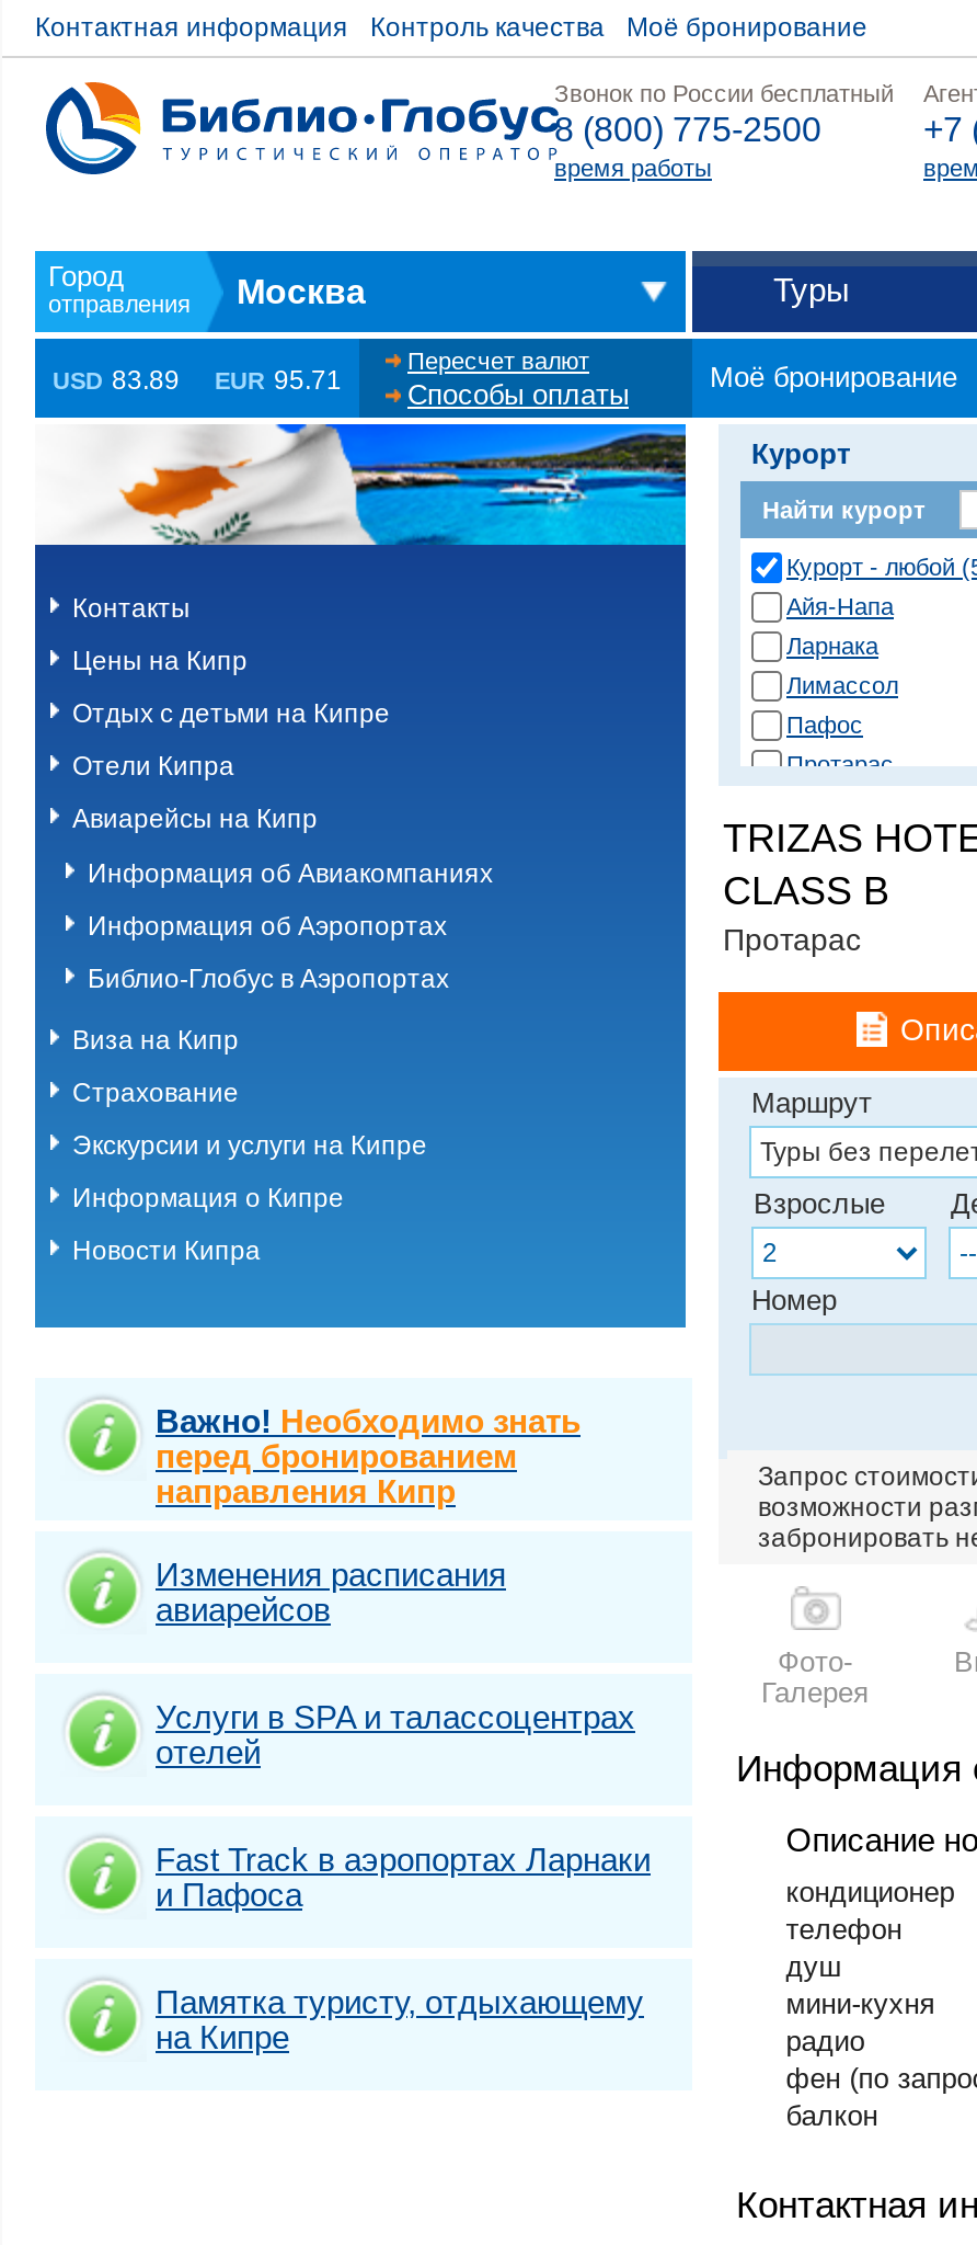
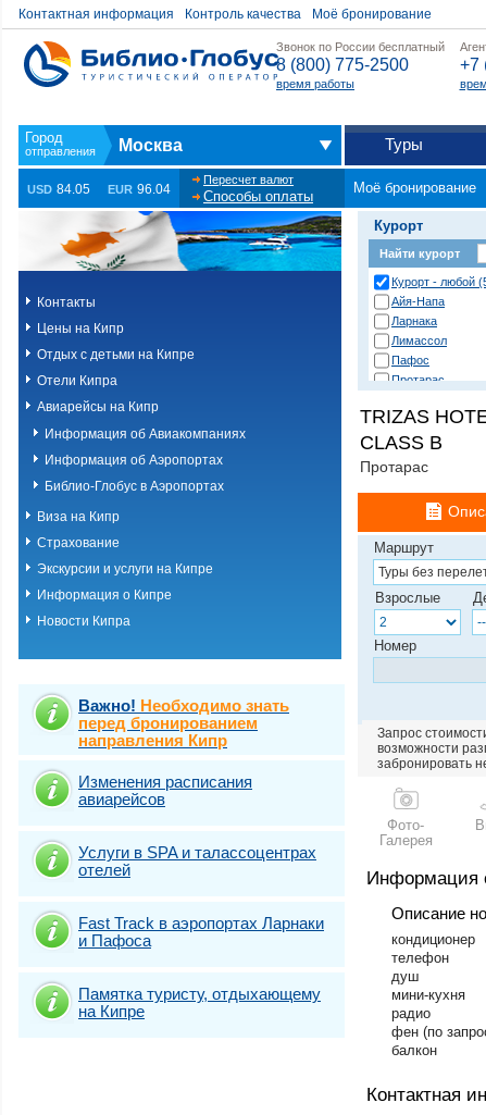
[53,365,180,396] USD 83.89 -> [27,182,90,197] USD 84.05
[215,365,342,396] EUR 95.71 -> [108,182,171,197] EUR 96.04

